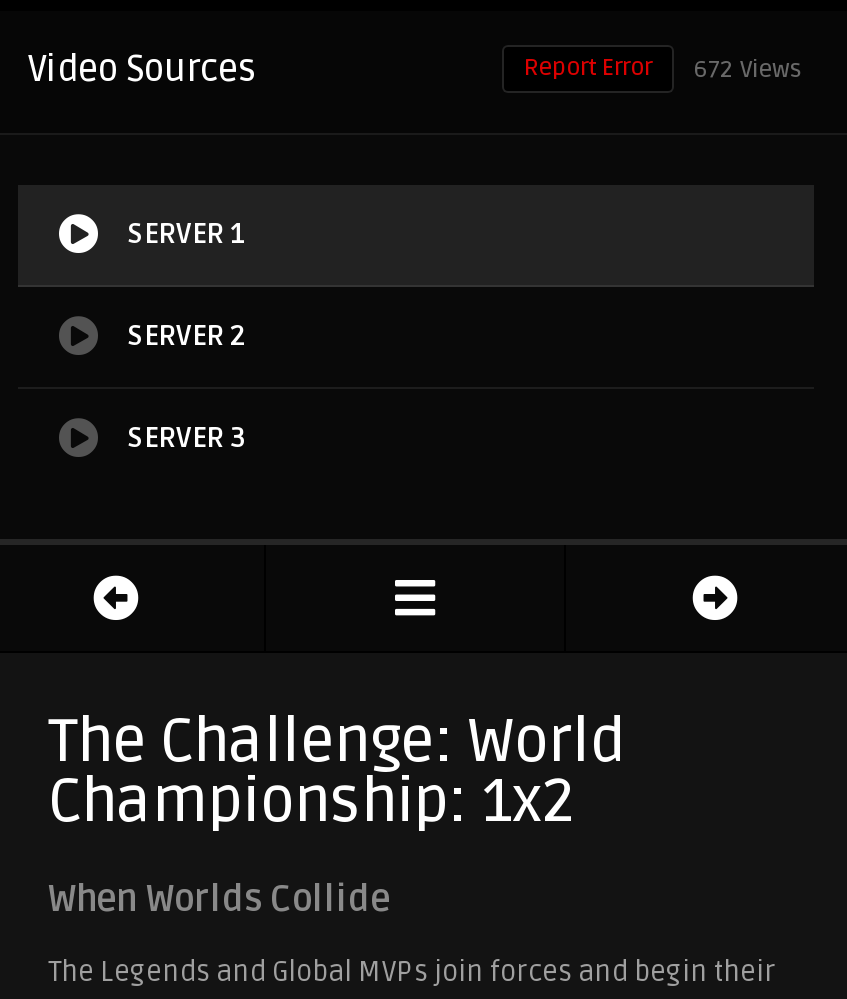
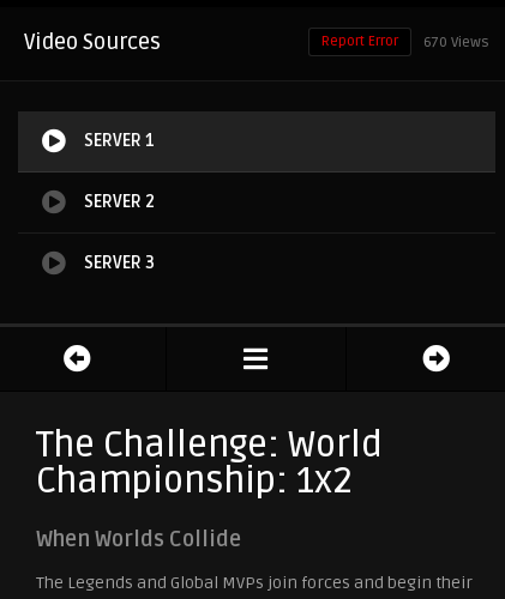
[524,53,804,85] Report Error 672 Views -> [321,33,489,52] Report Error 670 Views

